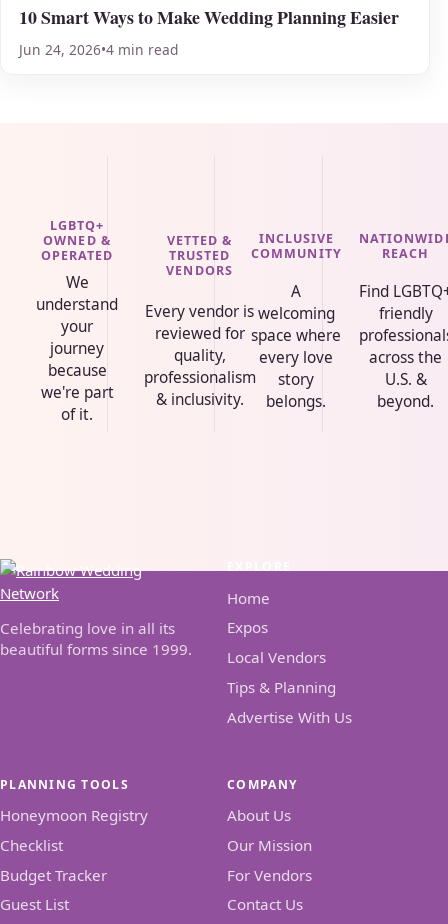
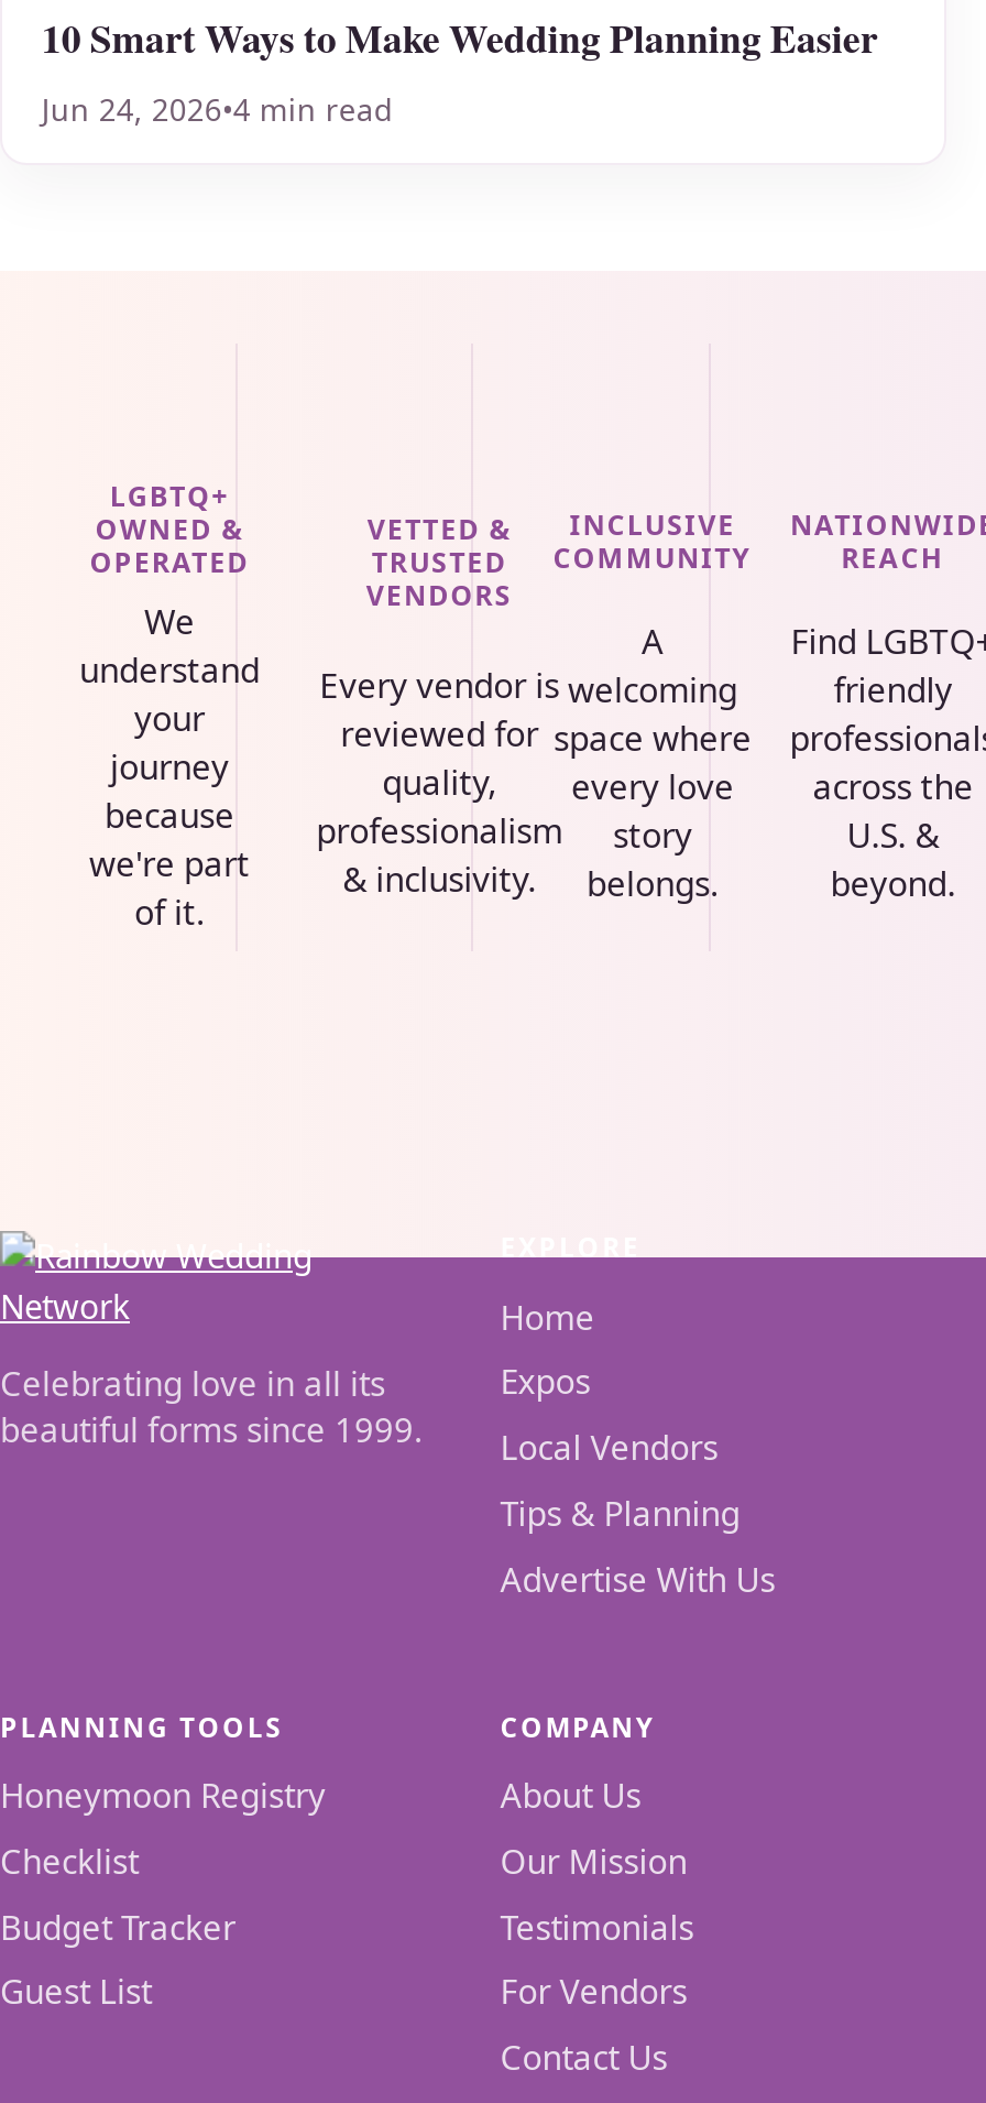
none -> [500,1904,694,1948] Testimonials

